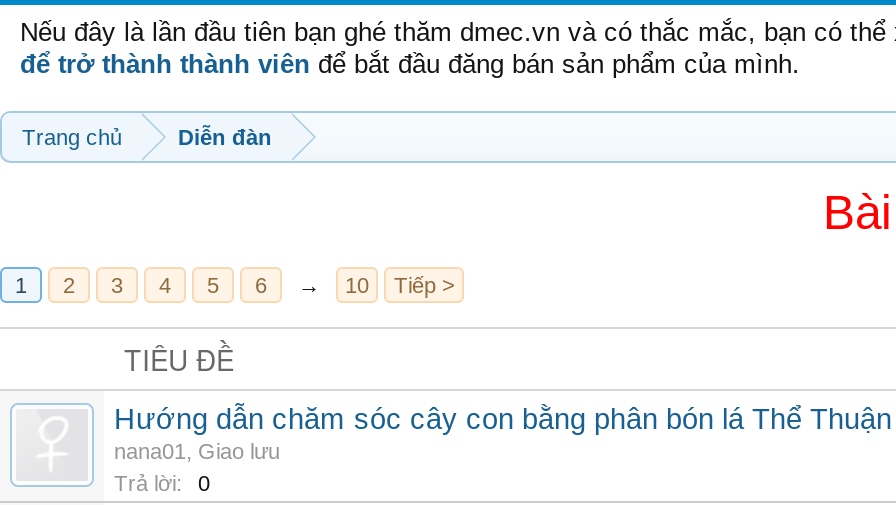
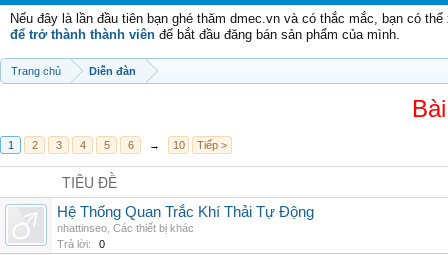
[114,403,892,463] Hướng dẫn chăm sóc cây con bằng phân bón lá Thể Thuận | nana01, Giao lưu -> [57,204,314,234] Hệ Thống Quan Trắc Khí Thải Tự Động | nhattinseo, Các thiết bị khác

